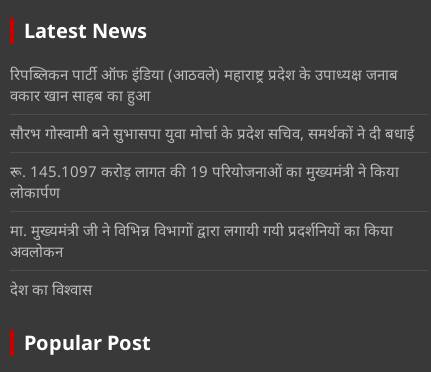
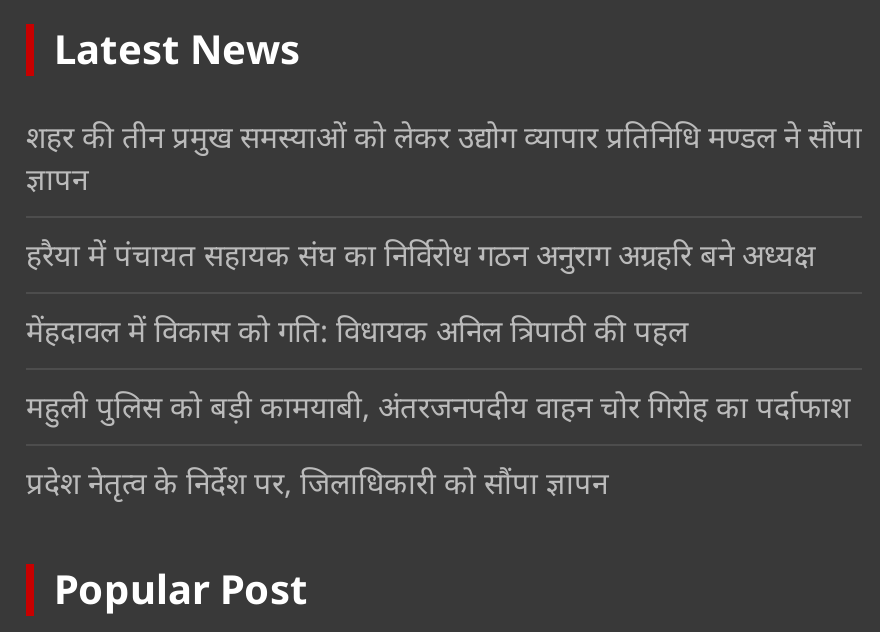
[10,64,398,105] रिपब्लिकन पार्टी ऑफ इंडिया (आठवले) महाराष्ट्र प्रदेश के उपाध्यक्ष जनाब | वकार खान साहब का हुआ -> [26,116,862,198] शहर की तीन प्रमुख समस्याओं को लेकर उद्योग व्यापार प्रतिनिधि मण्डल ने सौंपा | ज्ञापन
[10,123,414,143] सौरभ गोस्वामी बने सुभासपा युवा मोर्चा के प्रदेश सचिव, समर्थकों ने दी बधाई -> [26,234,816,274] हरैया में पंचायत सहायक संघ का निर्विरोध गठन अनुराग अग्रहरि बने अध्यक्ष
[10,161,399,202] रू. 145.1097 करोड़ लागत की 19 परियोजनाओं का मुख्यमंत्री ने किया | लोकार्पण -> [26,310,688,350] मेंहदावल में विकास को गति: विधायक अनिल त्रिपाठी की पहल
[10,220,393,261] मा. मुख्यमंत्री जी ने विभिन्न विभागों द्वारा लगायी गयी प्रदर्शनियों का किया | अवलोकन -> [26,386,850,426] महुली पुलिस को बड़ी कामयाबी, अंतरजनपदीय वाहन चोर गिरोह का पर्दाफाश
[10,279,92,299] देश का विश्वास -> [26,462,608,502] प्रदेश नेतृत्व के निर्देश पर, जिलाधिकारी को सौंपा ज्ञापन

